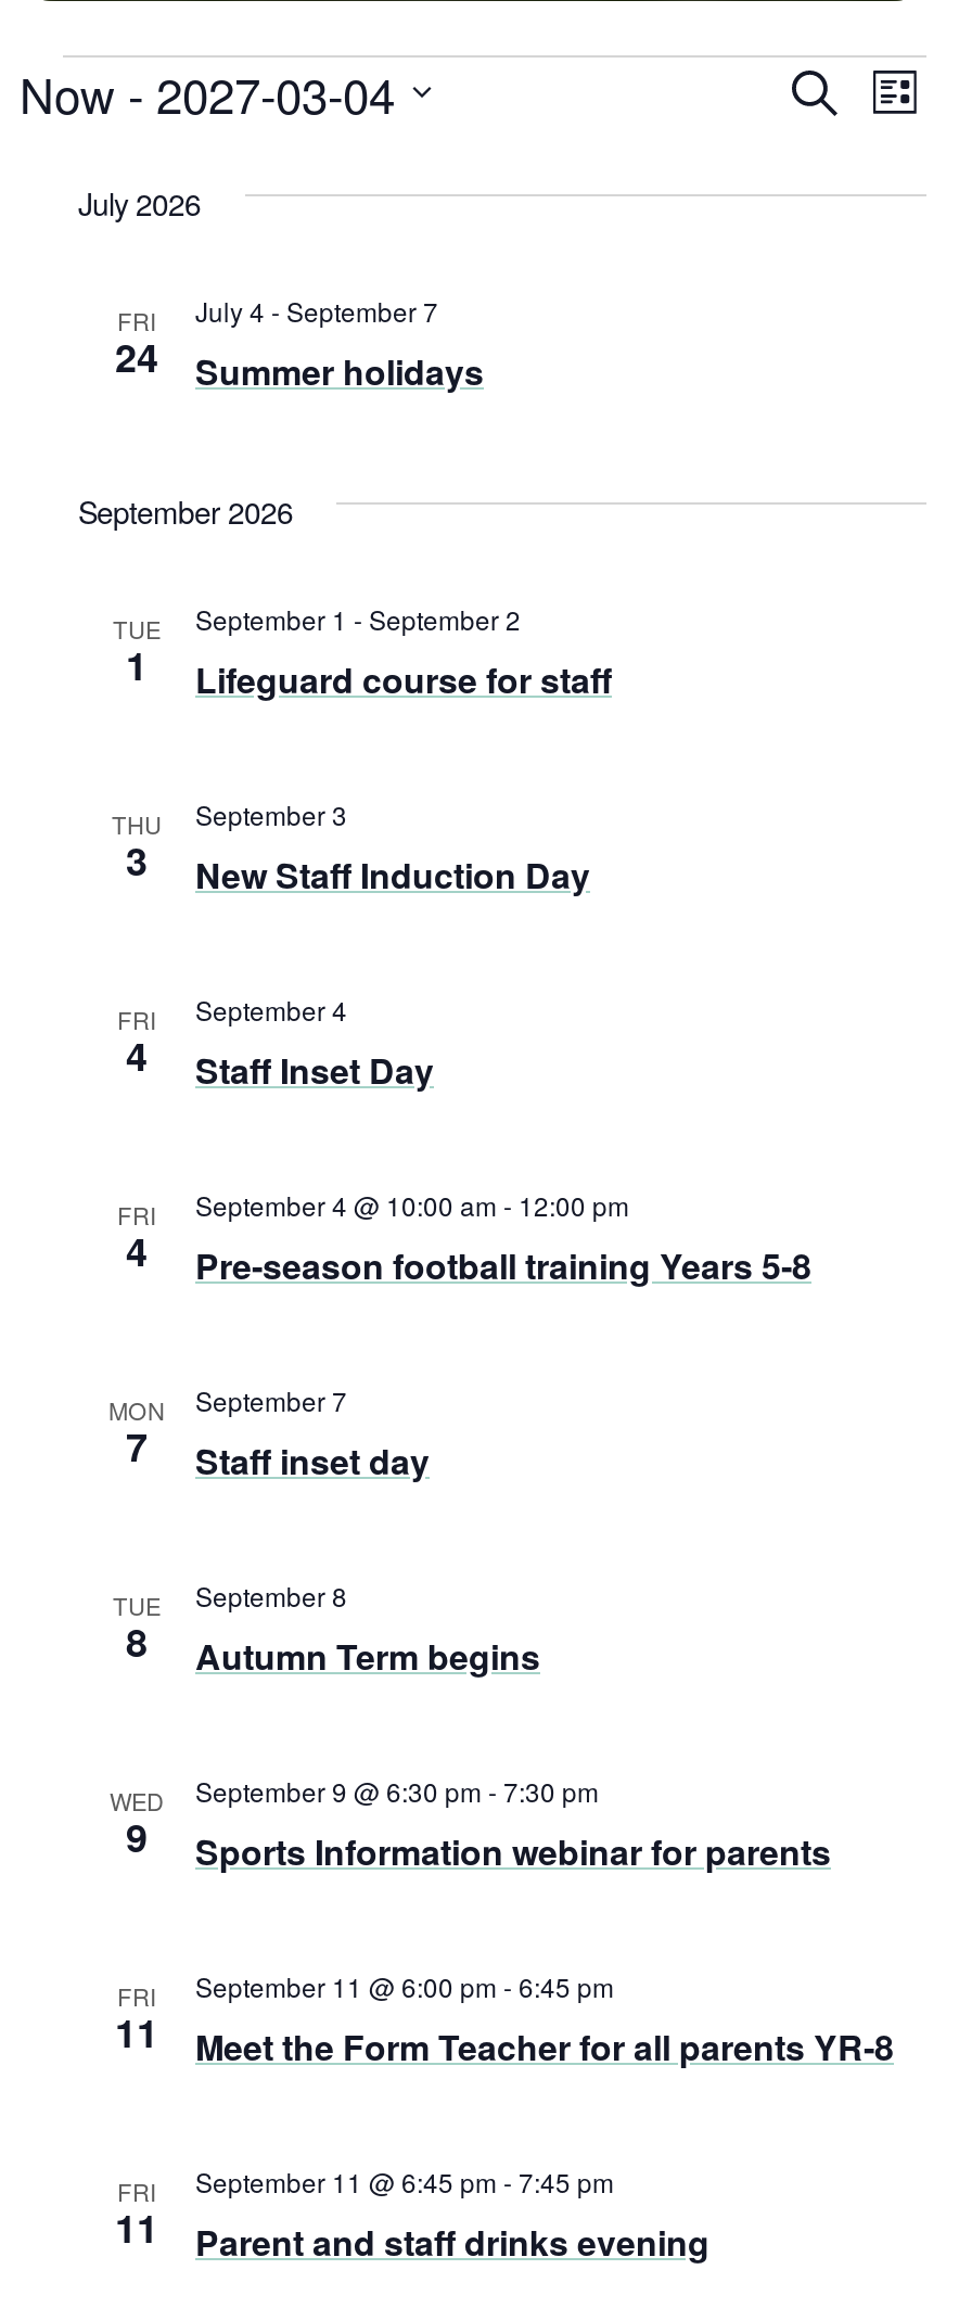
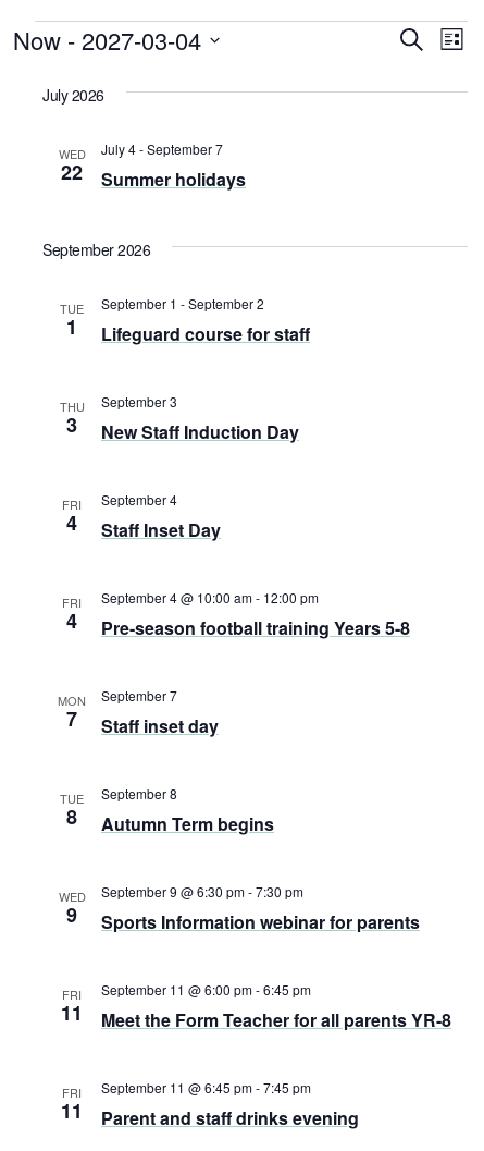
[115,302,158,384] FRI | 24 -> [58,145,85,186] WED | 22

